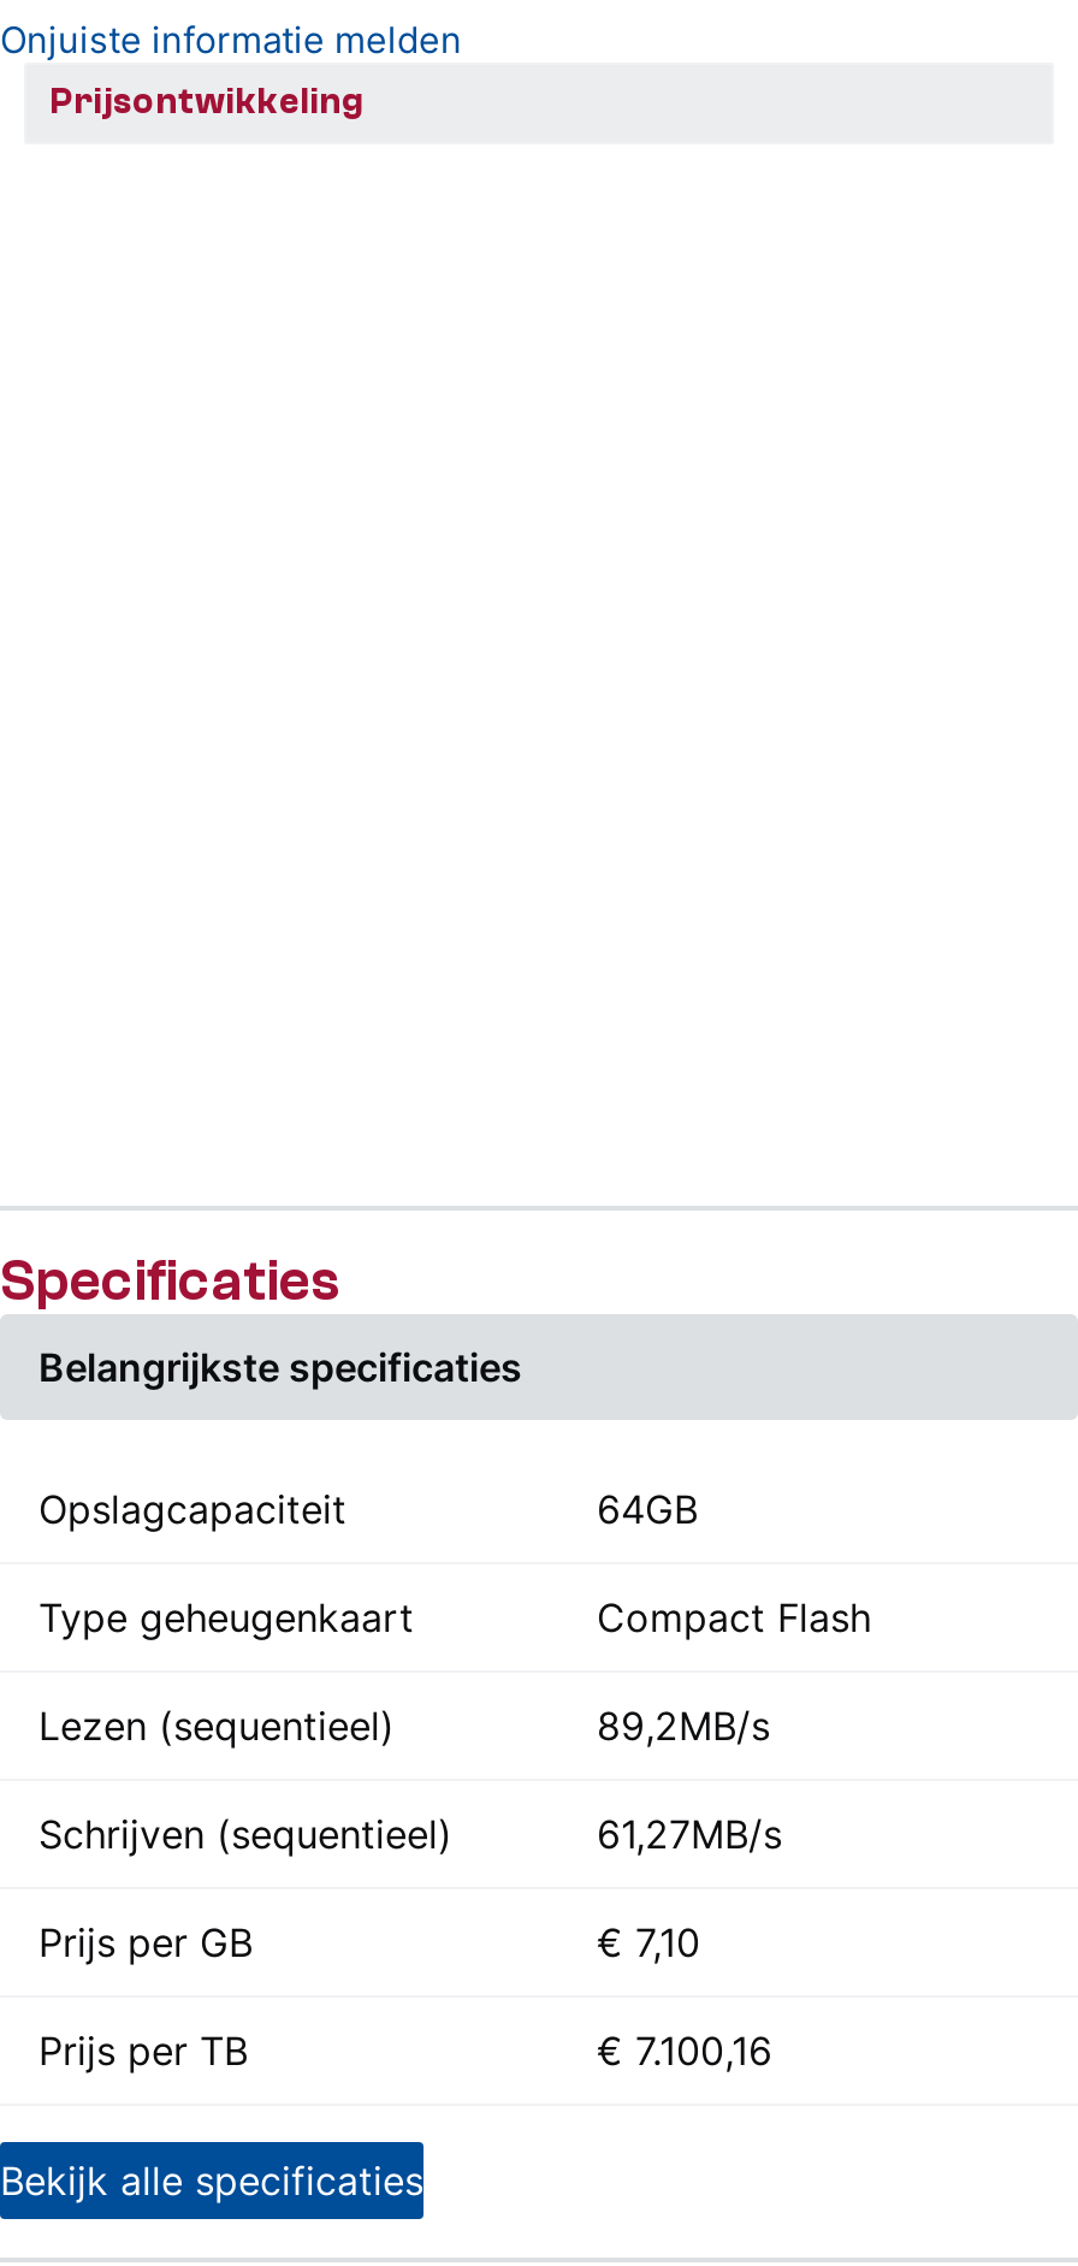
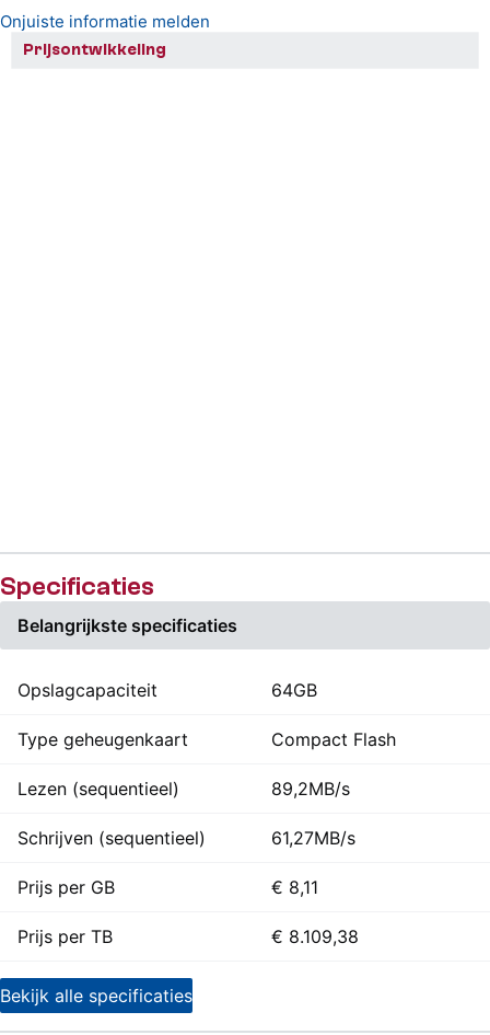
[597,1918,700,1966] € 7,10 -> [271,876,318,898] € 8,11
[597,2027,772,2075] € 7.100,16 -> [271,925,359,947] € 8.109,38

